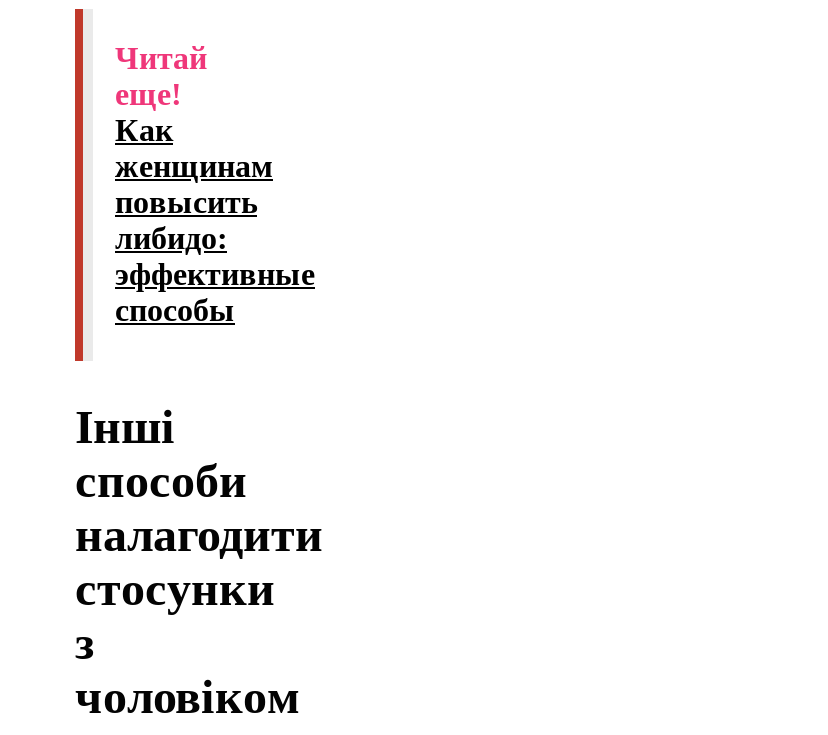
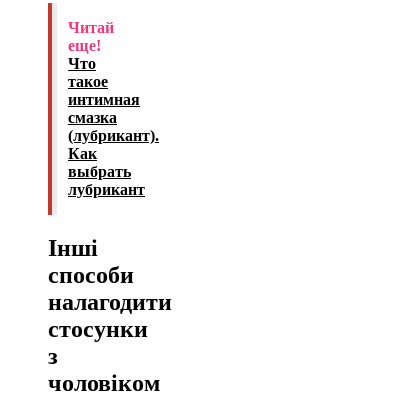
none -> [68,55,159,144] Что | такое | интимная | смазка | (лубрикант).
moved [115,112,173,146] -> [68,145,97,162]: Как
[115,148,315,326] женщинам | повысить | либидо: | эффективные | способы -> [68,163,145,198] выбрать | лубрикант

